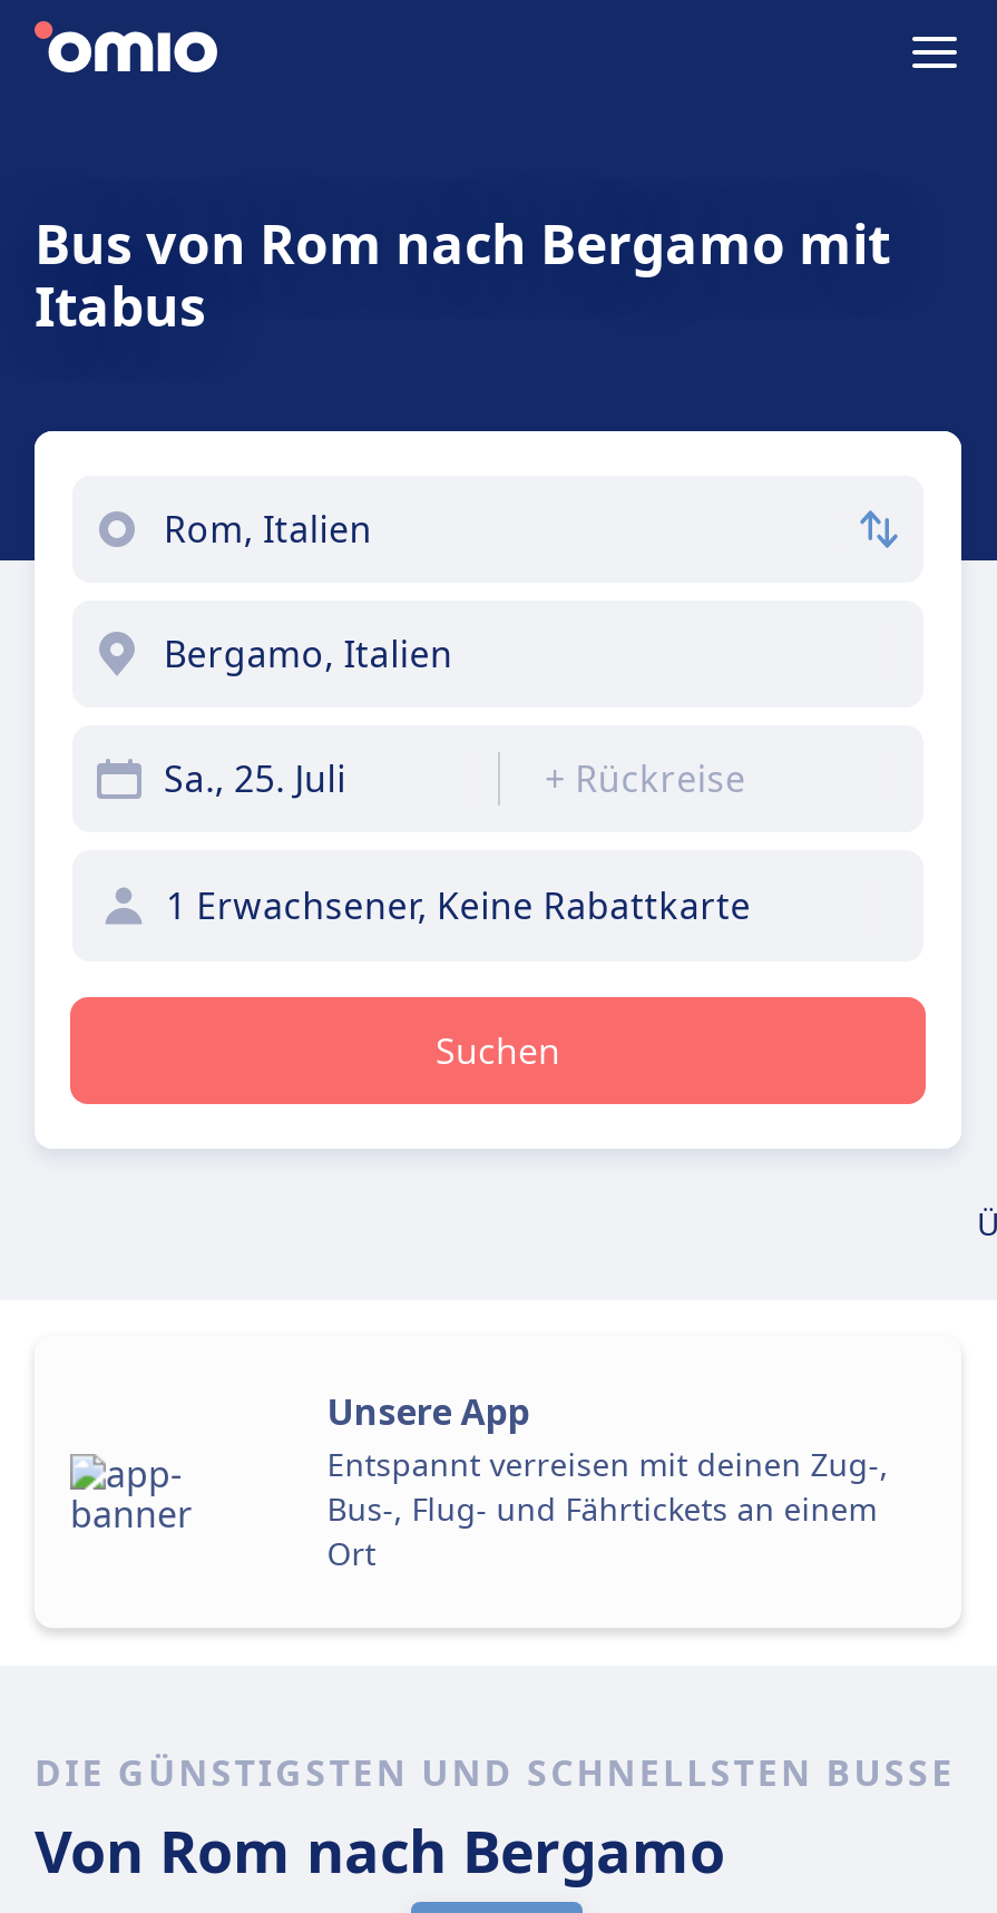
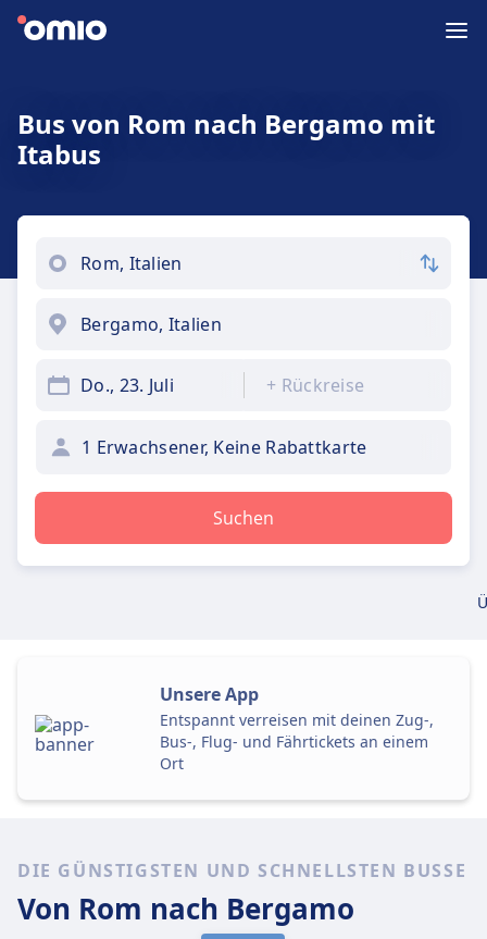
[164,754,346,803] Sa., 25. Juli -> [80,373,174,397] Do., 23. Juli

